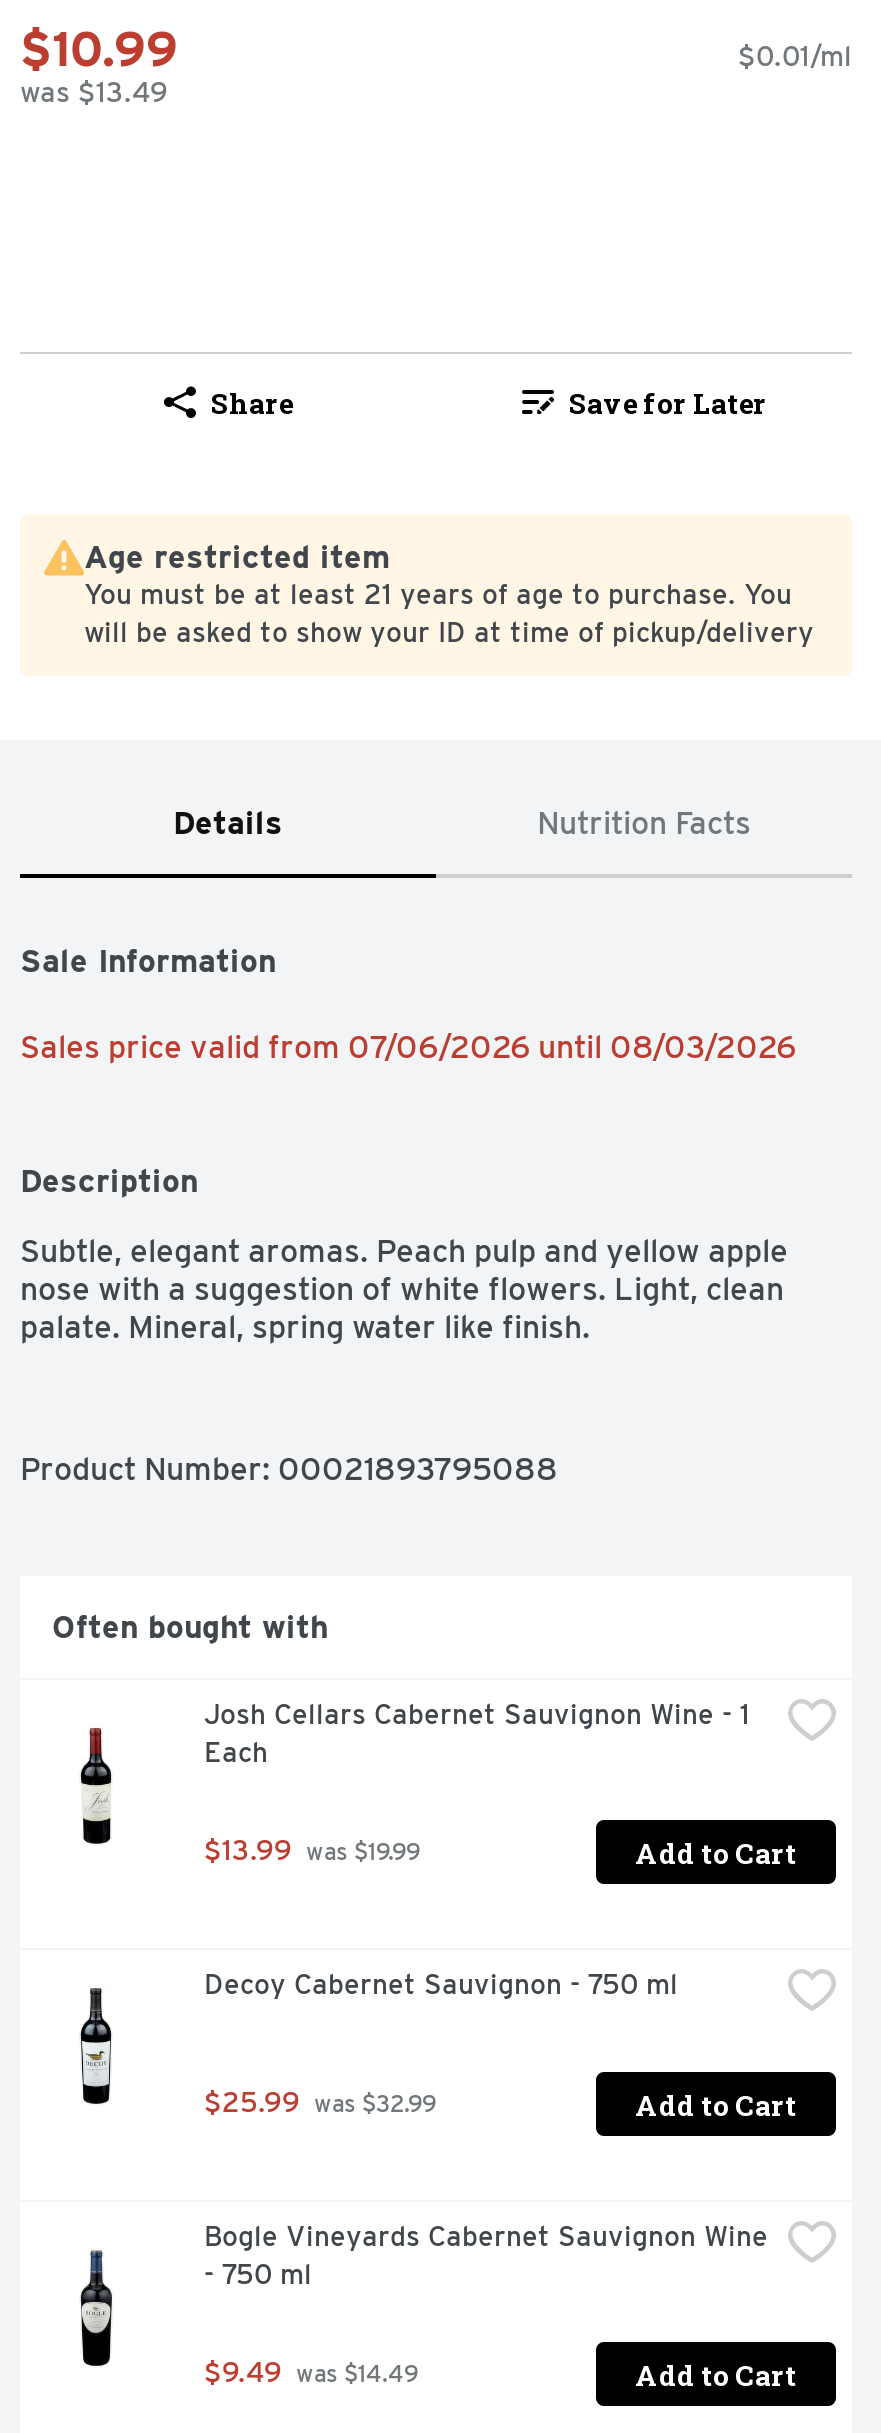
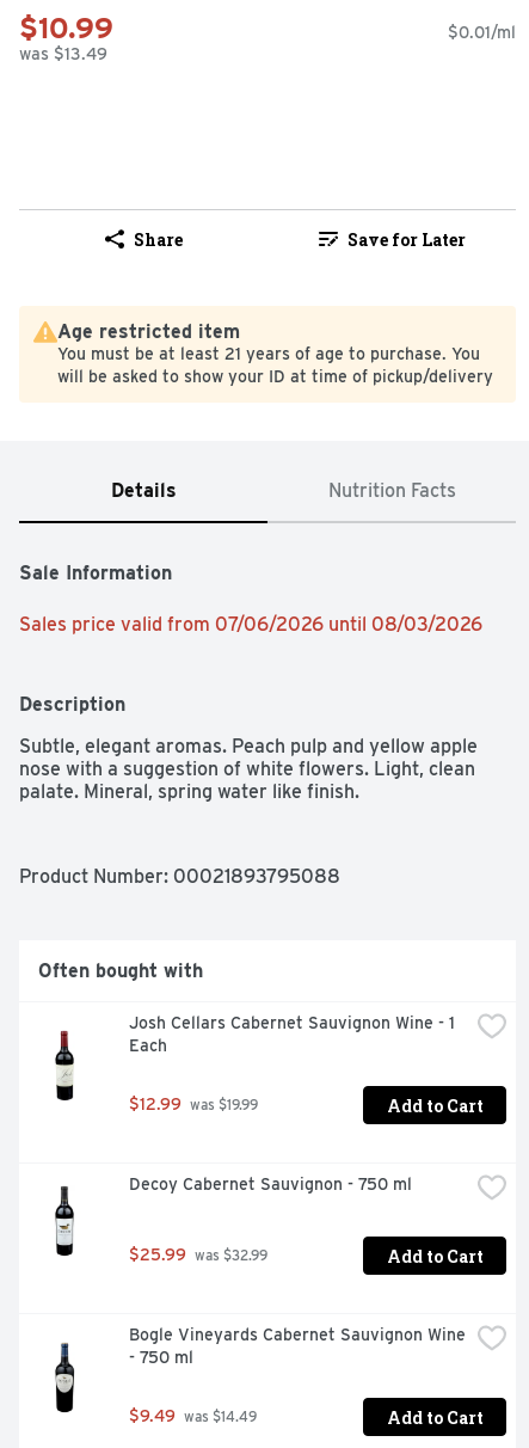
[204,1834,420,1866] $13.99 was $19.99 -> [129,1095,258,1114] $12.99 was $19.99

